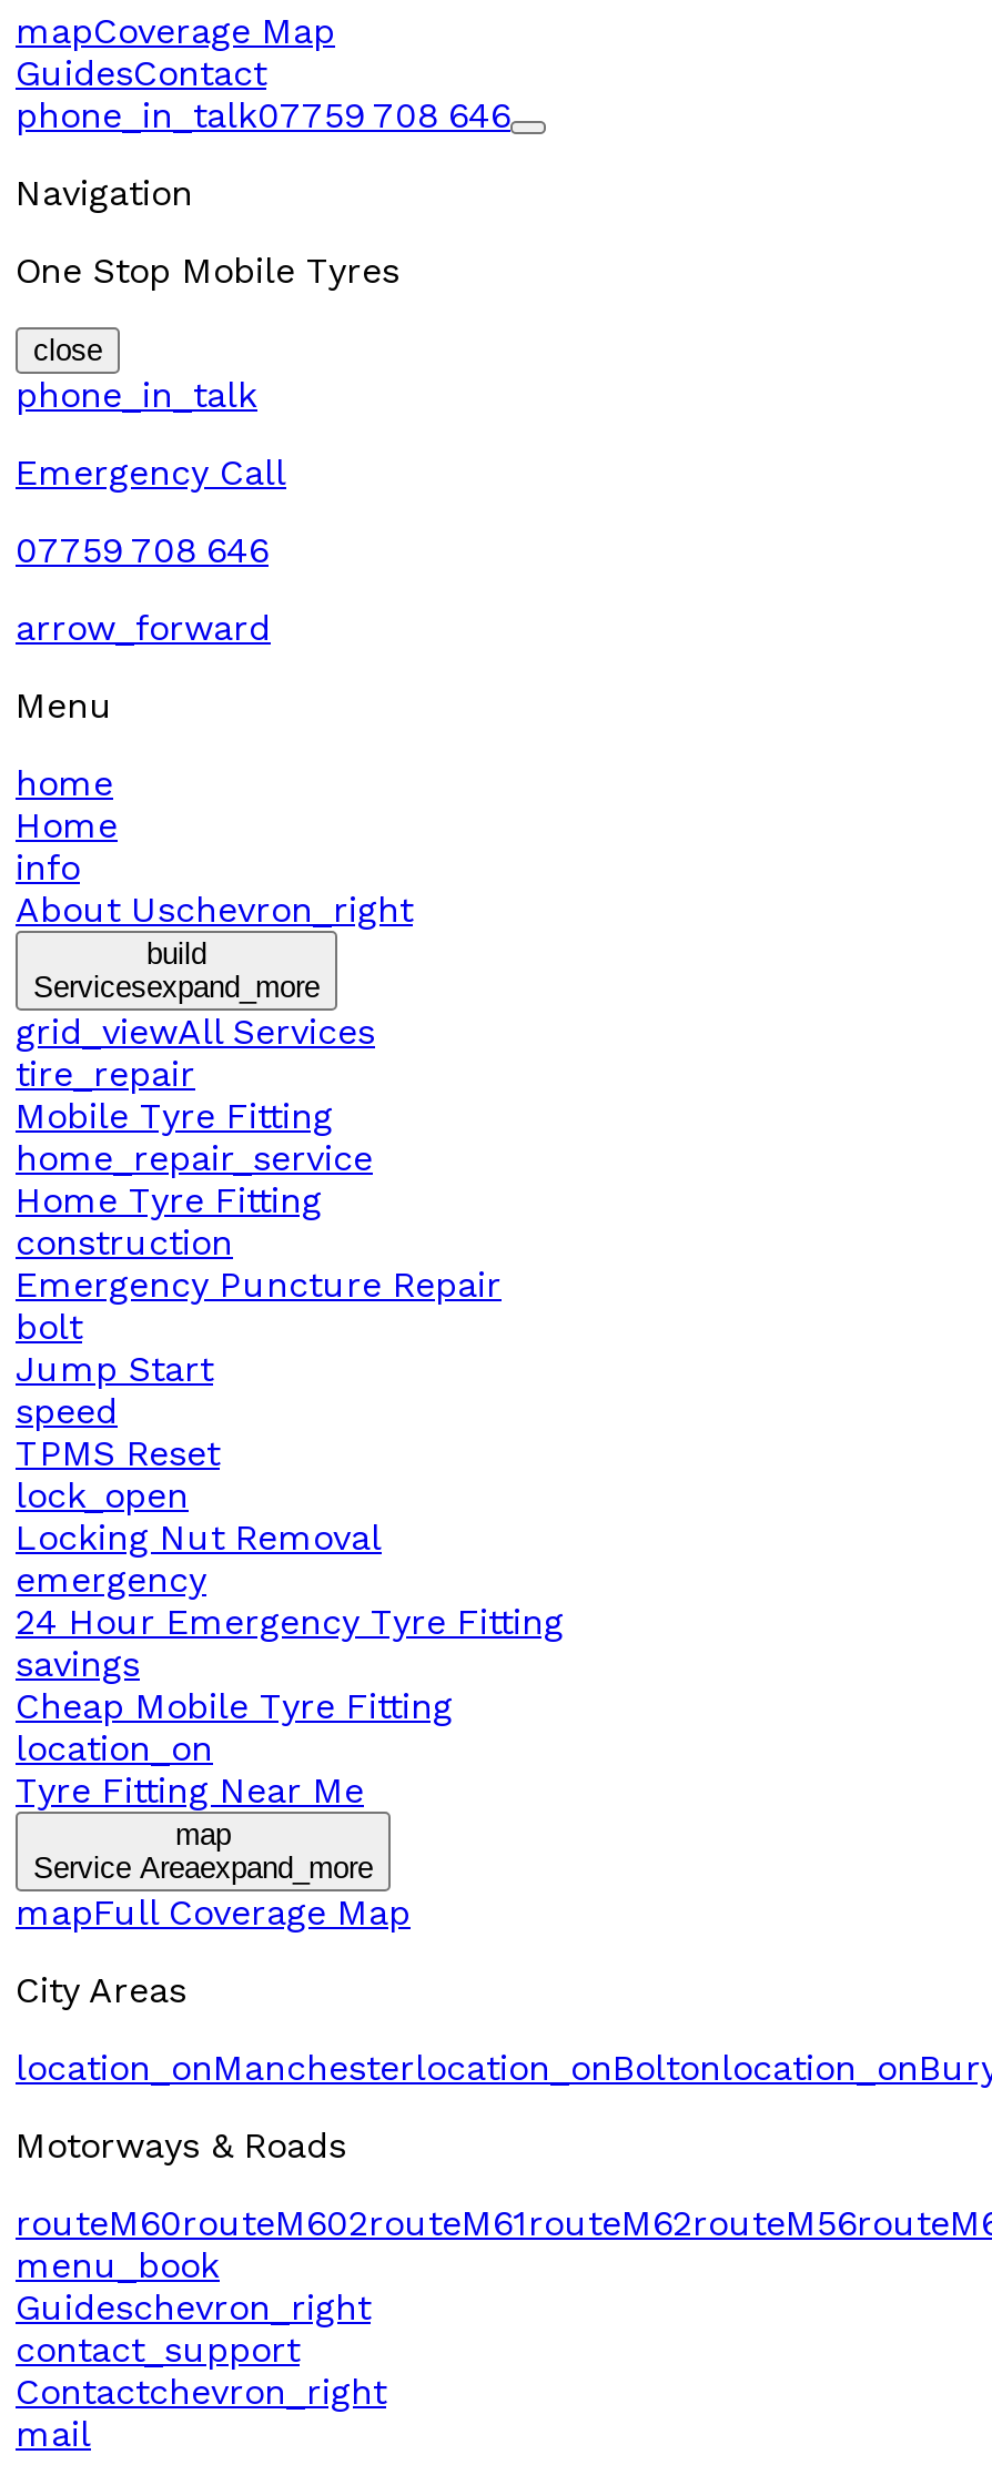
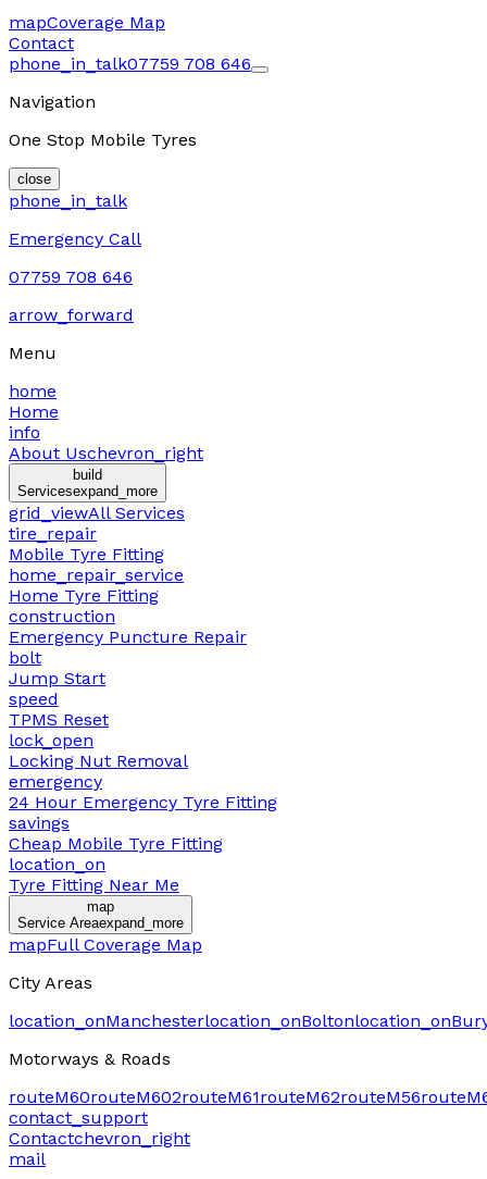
[16,52,266,94] GuidesContact -> [9,33,74,53] Contact
[16,2244,371,2329] menu_book | Guideschevron_right -> none

